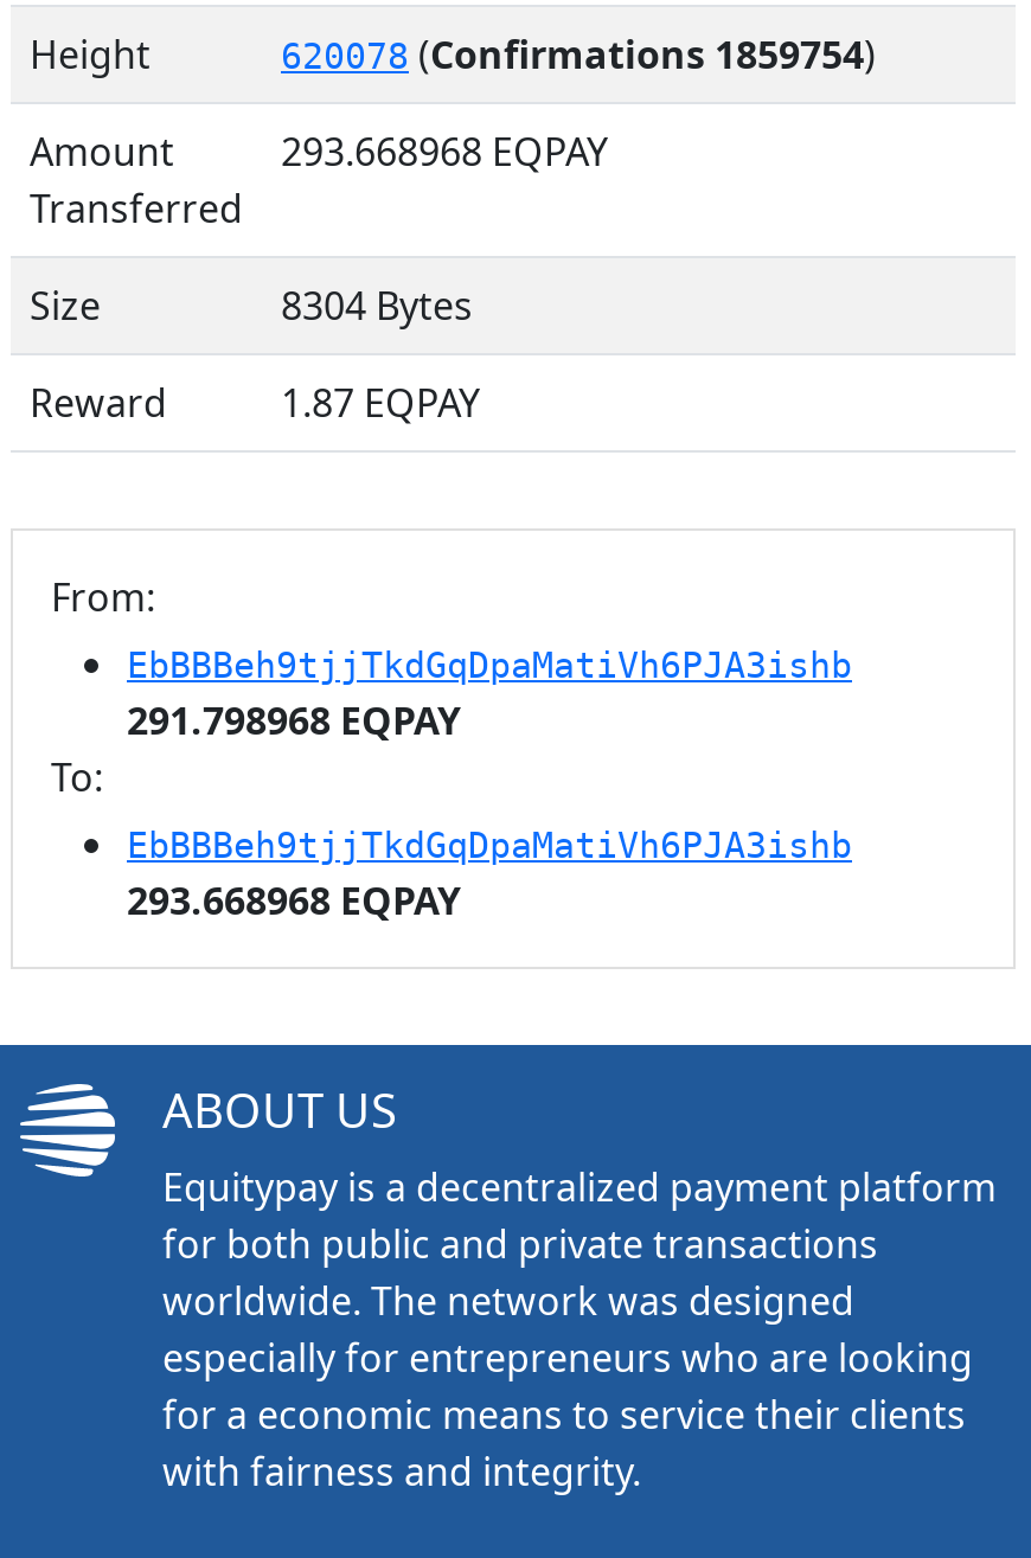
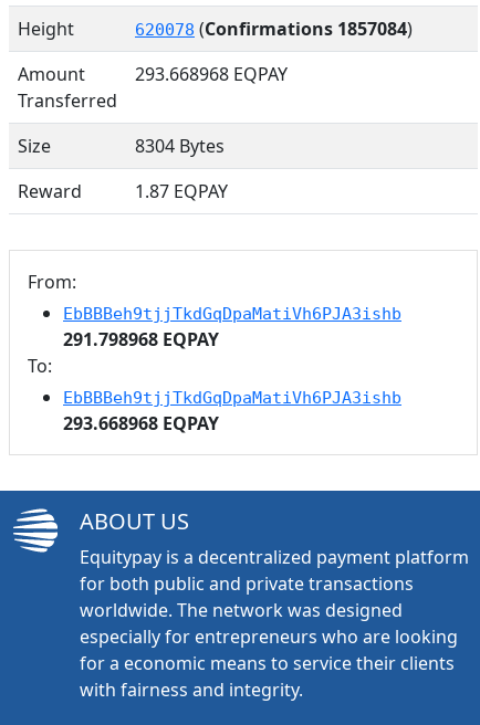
[281,27,876,80] 620078 (Confirmations 1859754) -> [135,16,413,40] 620078 (Confirmations 1857084)

